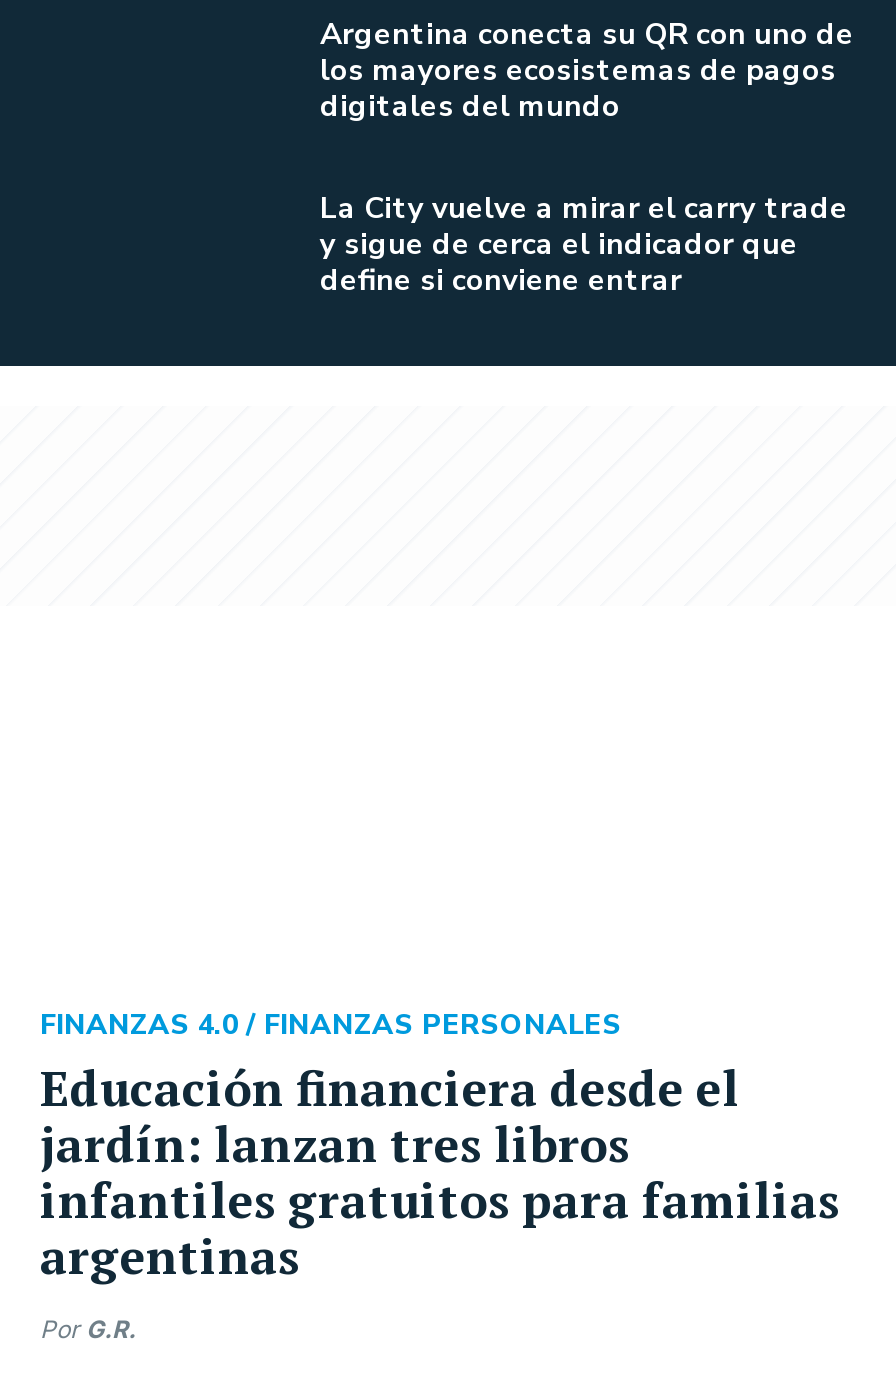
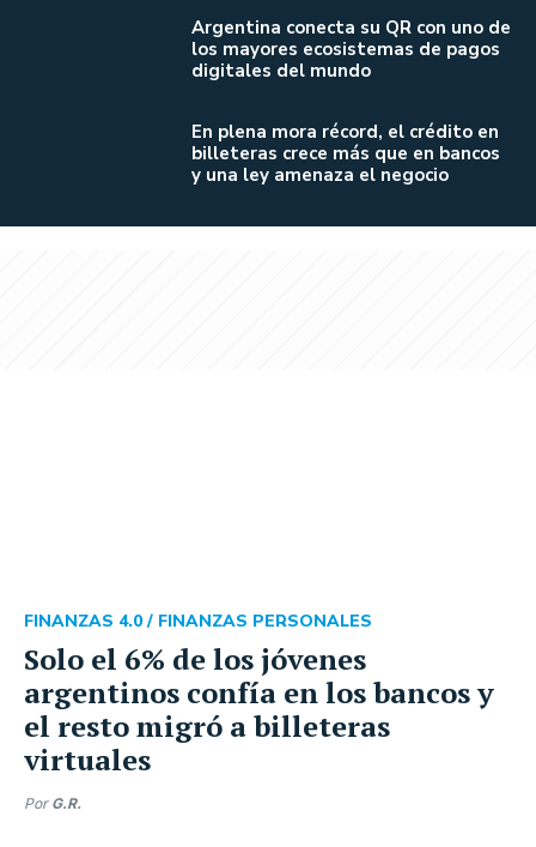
[320,188,848,300] La City vuelve a mirar el carry trade | y sigue de cerca el indicador que | define si conviene entrar -> [191,120,500,187] En plena mora récord, el crédito en | billeteras crece más que en bancos | y una ley amenaza el negocio
[40,1055,840,1287] Educación financiera desde el | jardín: lanzan tres libros | infantiles gratuitos para familias | argentinas -> [24,639,494,778] Solo el 6% de los jóvenes | argentinos confía en los bancos y | el resto migró a billeteras | virtuales

